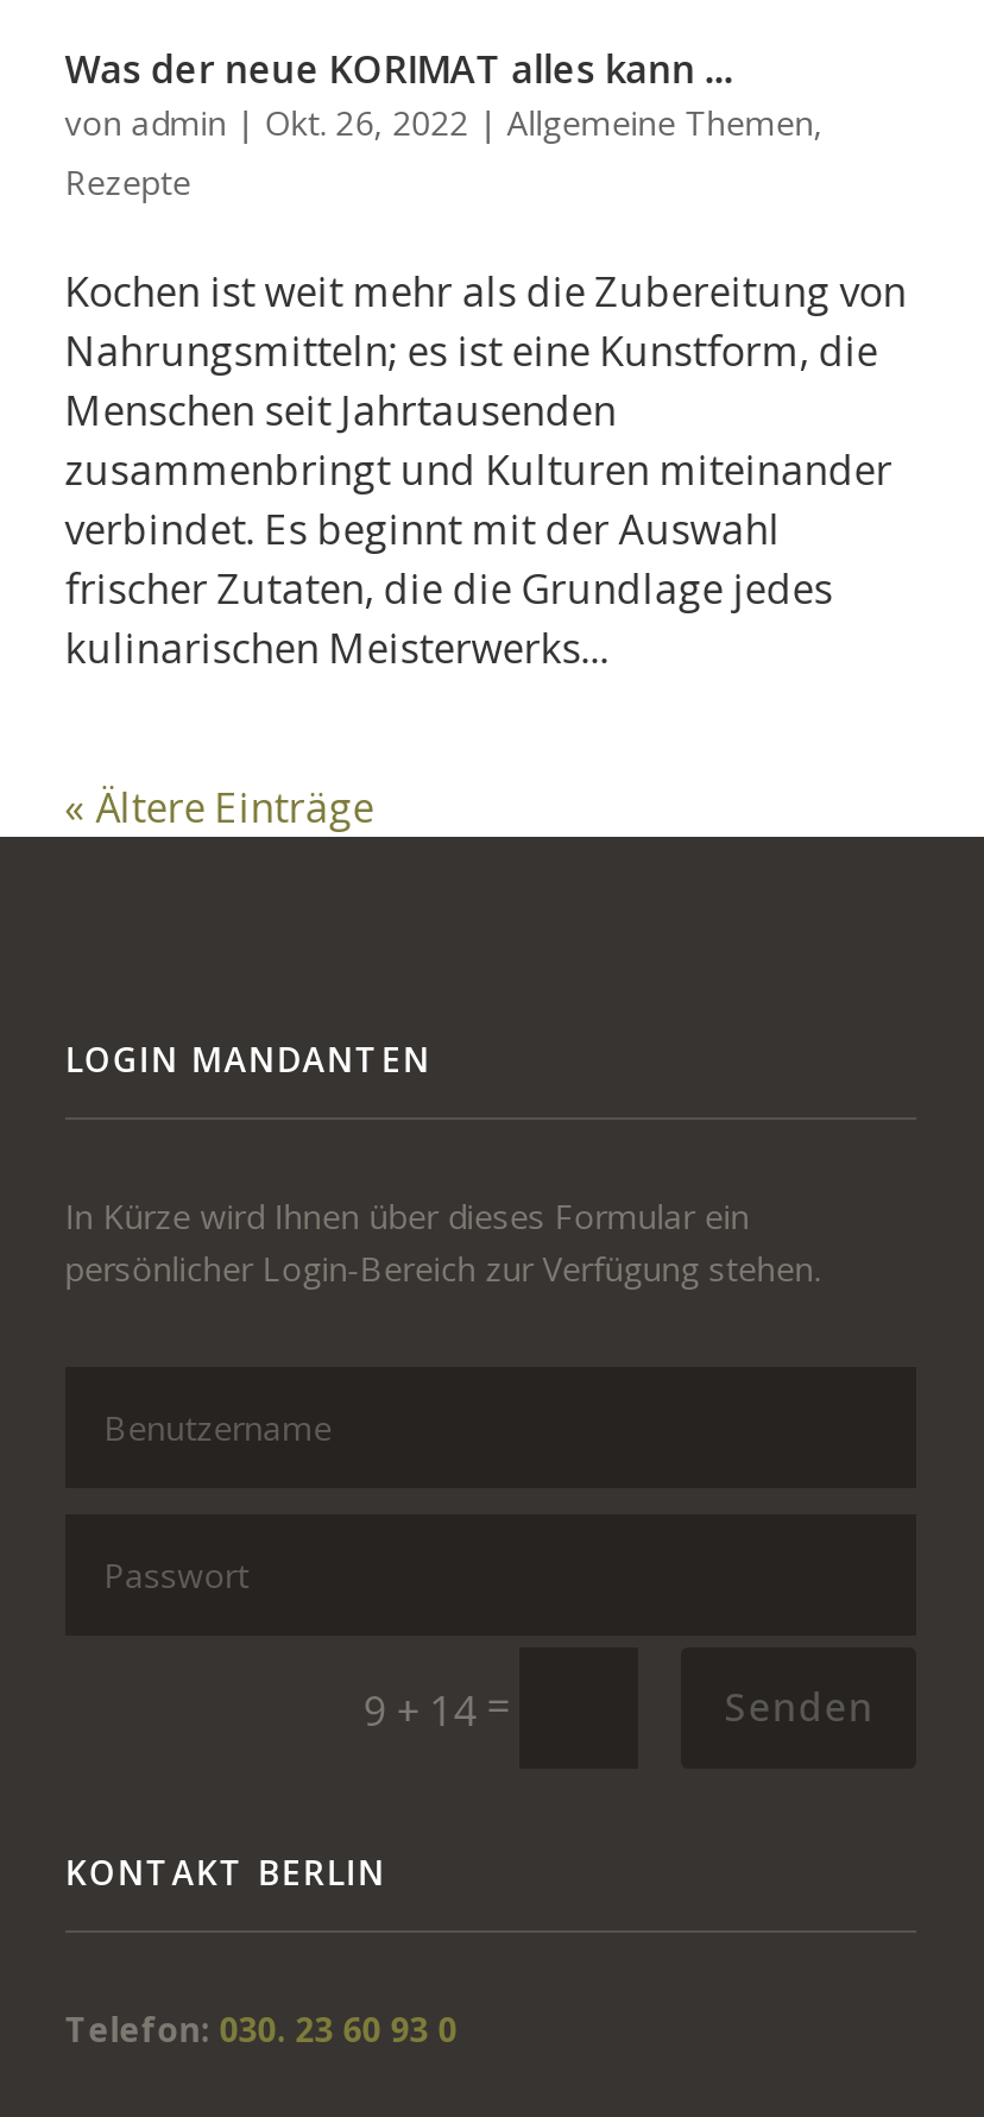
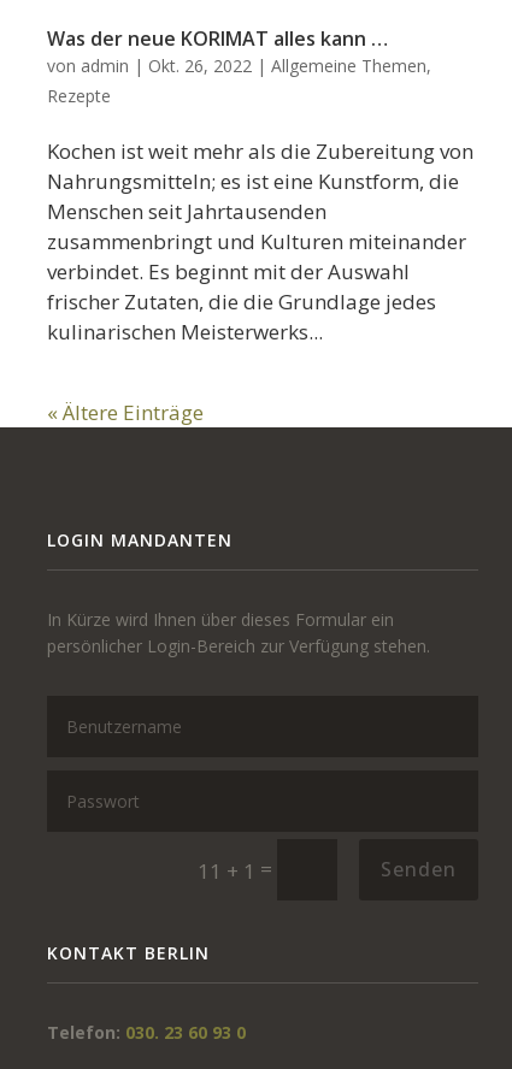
[363,1679,520,1738] 9 + 14 = -> [198,854,277,884] 11 + 1 =

